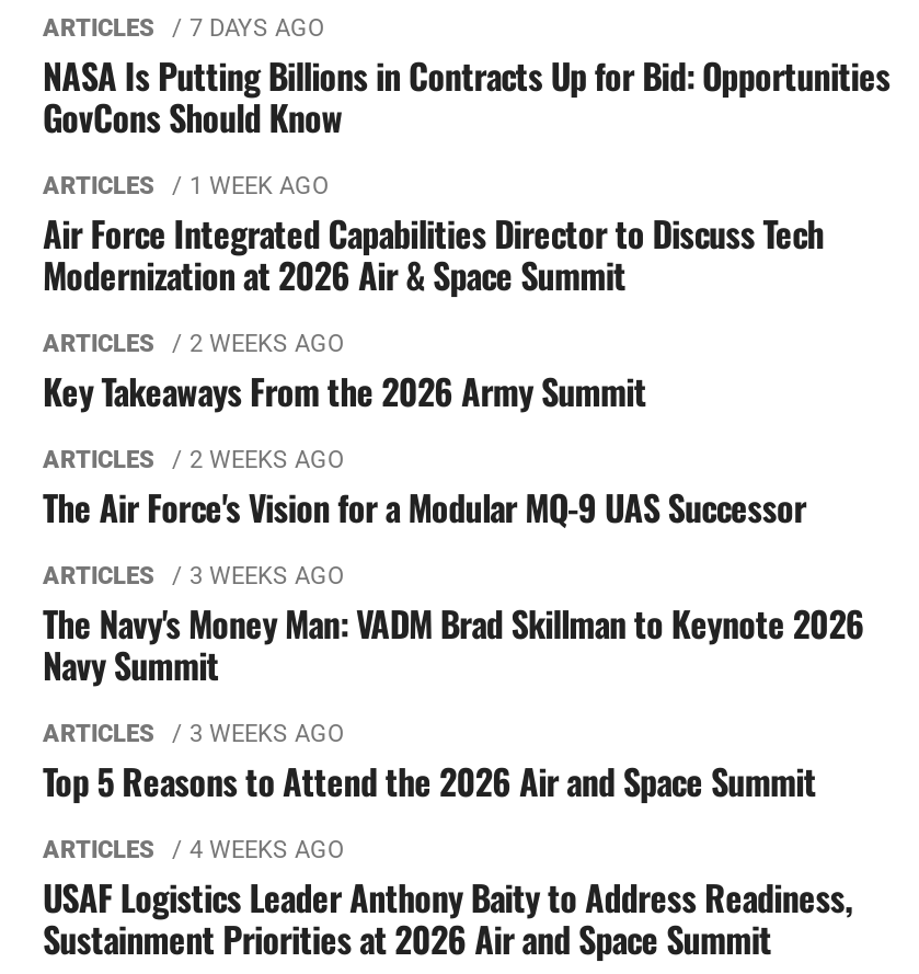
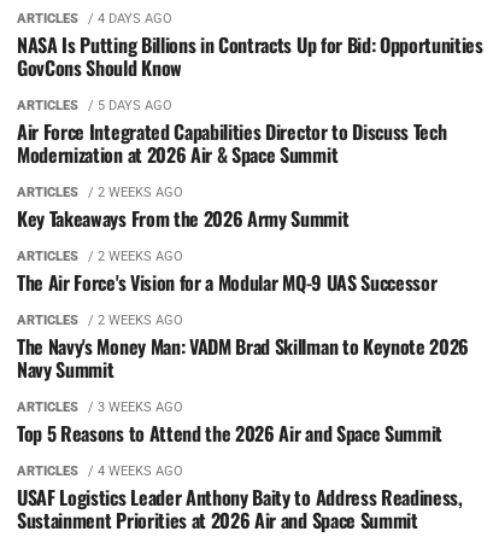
[43,13,325,42] ARTICLES / 7 DAYS AGO -> [17,10,172,26] ARTICLES / 4 DAYS AGO
[43,171,330,200] ARTICLES / 1 WEEK AGO -> [17,97,172,113] ARTICLES / 5 DAYS AGO
[43,561,345,590] ARTICLES / 3 WEEKS AGO -> [17,312,183,328] ARTICLES / 2 WEEKS AGO

